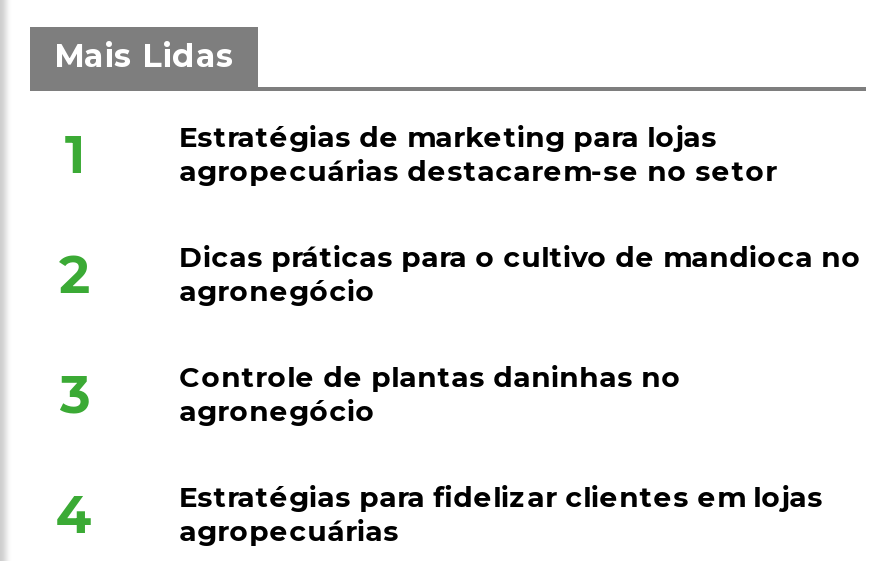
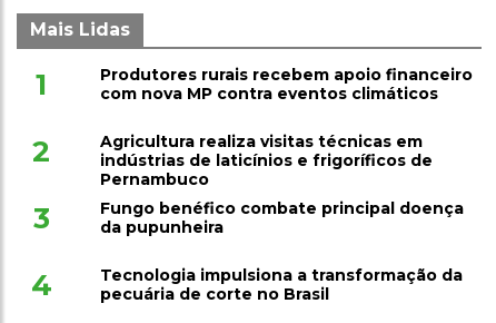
[179,119,777,189] Estratégias de marketing para lojas | agropecuárias destacarem-se no setor -> [100,64,472,103] Produtores rurais recebem apoio financeiro | com nova MP contra eventos climáticos
[179,239,861,309] Dicas práticas para o cultivo de mandioca no | agronegócio -> [100,131,432,189] Agricultura realiza visitas técnicas em | indústrias de laticínios e frigoríficos de | Pernambuco
[179,359,681,429] Controle de plantas daninhas no | agronegócio -> [100,198,463,237] Fungo benéfico combate principal doença | da pupunheira
[179,479,823,549] Estratégias para fidelizar clientes em lojas | agropecuárias -> [100,265,462,304] Tecnologia impulsiona a transformação da | pecuária de corte no Brasil

